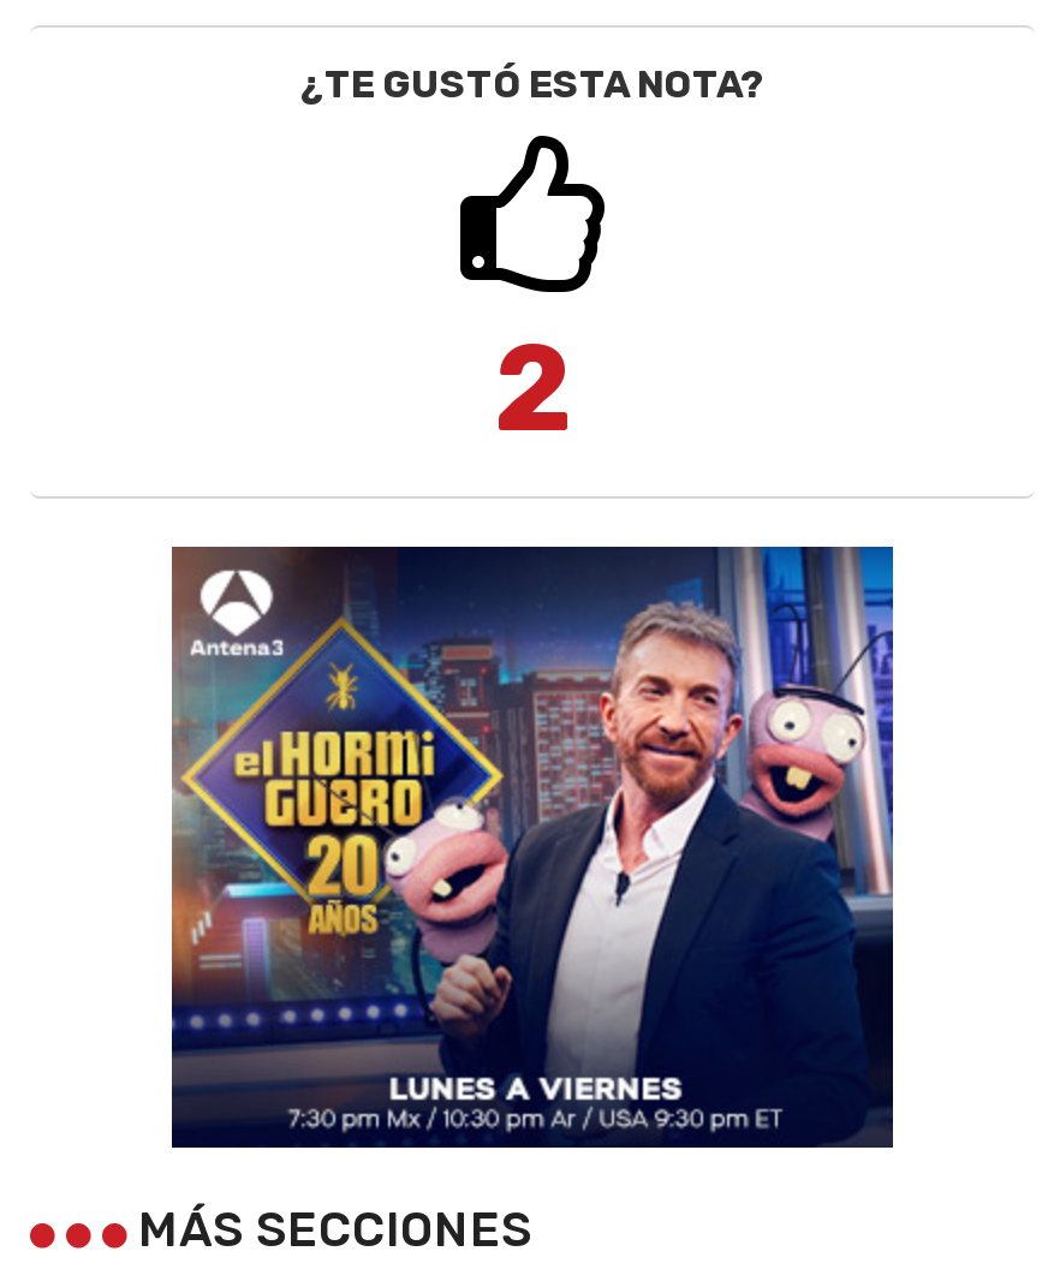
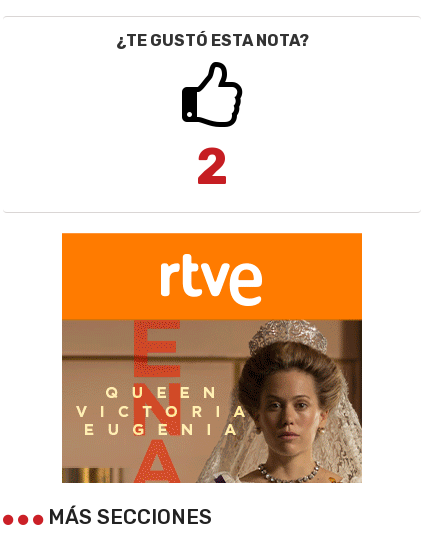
[169,543,895,1151] [image] -> [61,232,363,484] [image]

